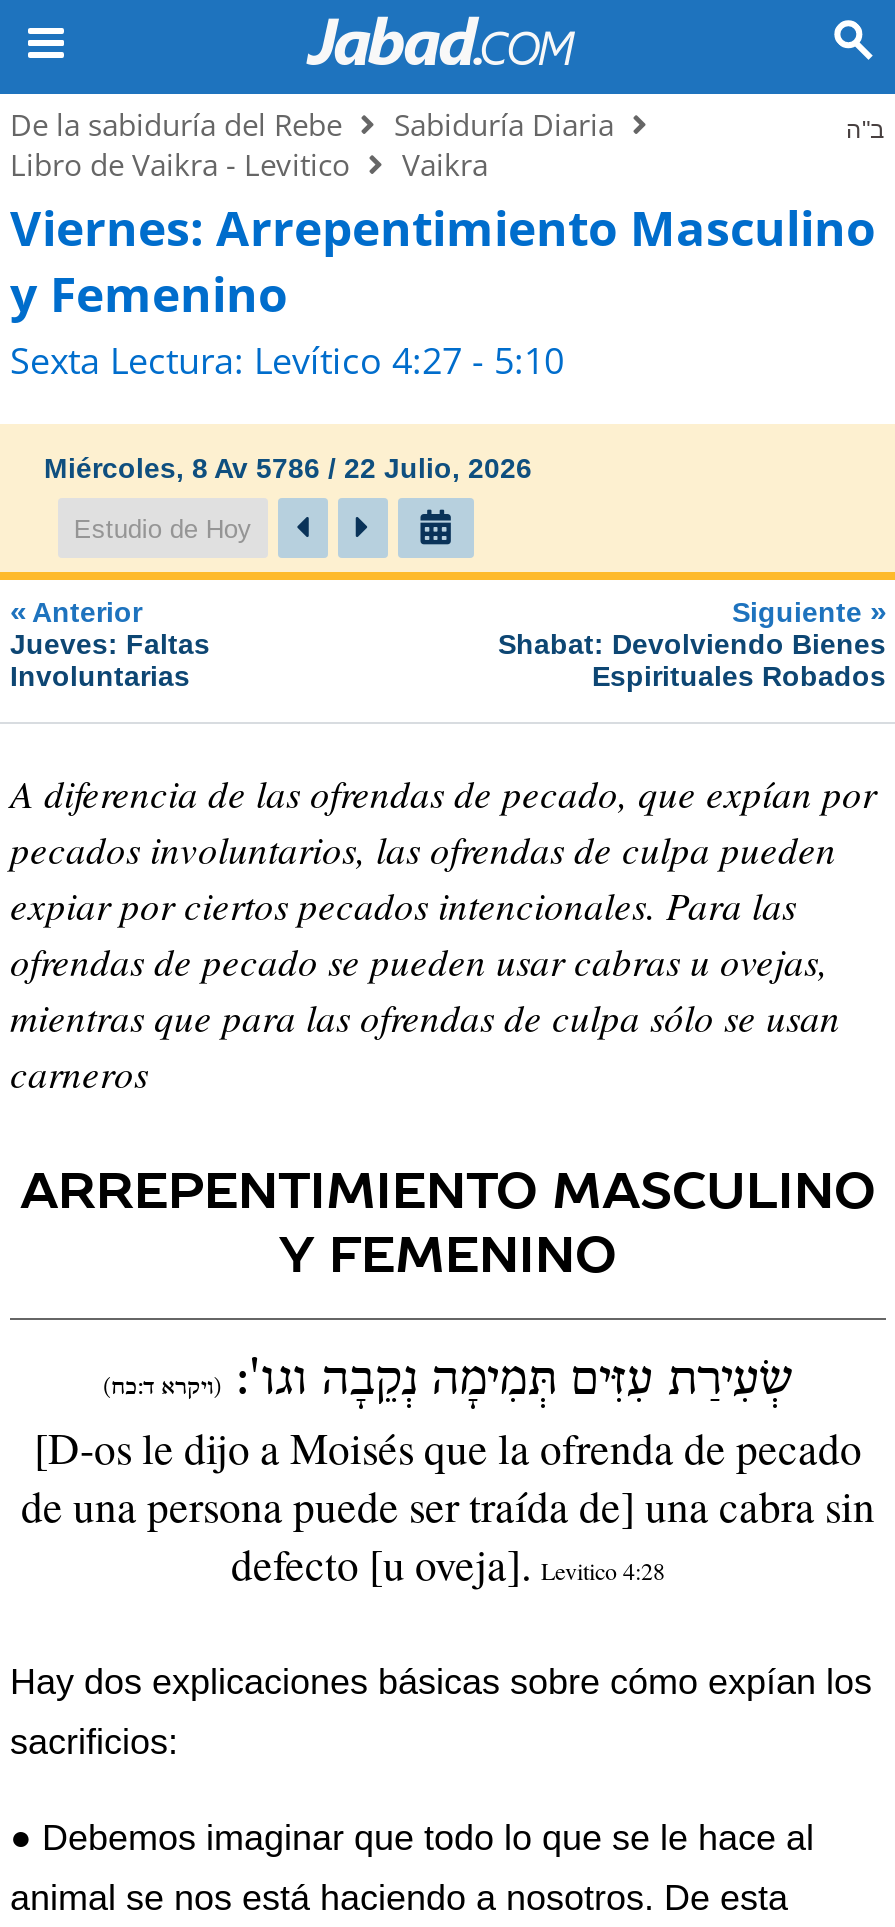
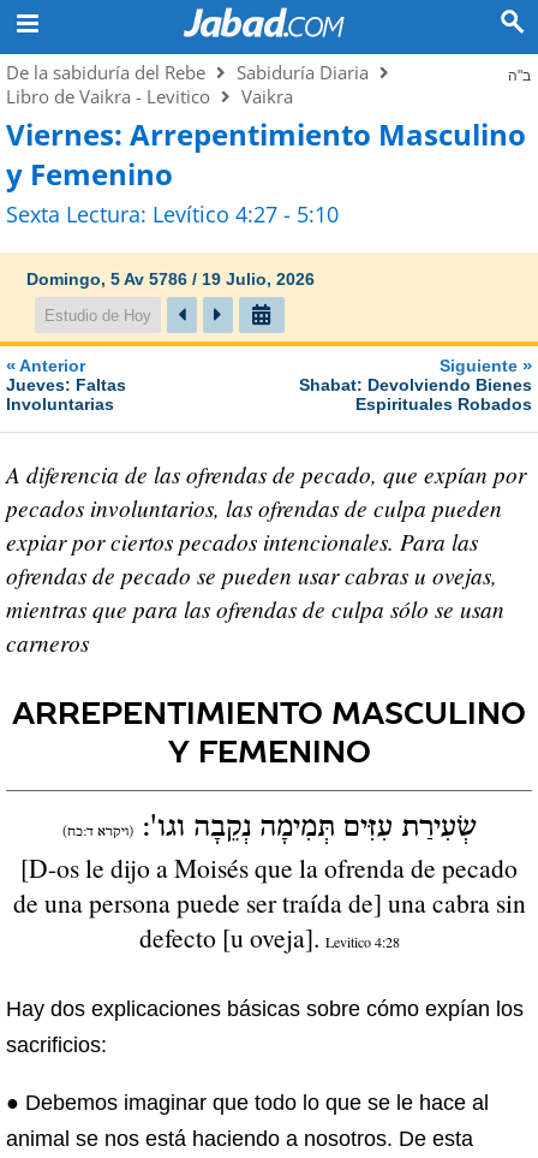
[44,452,532,484] Miércoles, 8 Av 5786 / 22 Julio, 2026 -> [26,269,315,289] Domingo, 5 Av 5786 / 19 Julio, 2026

